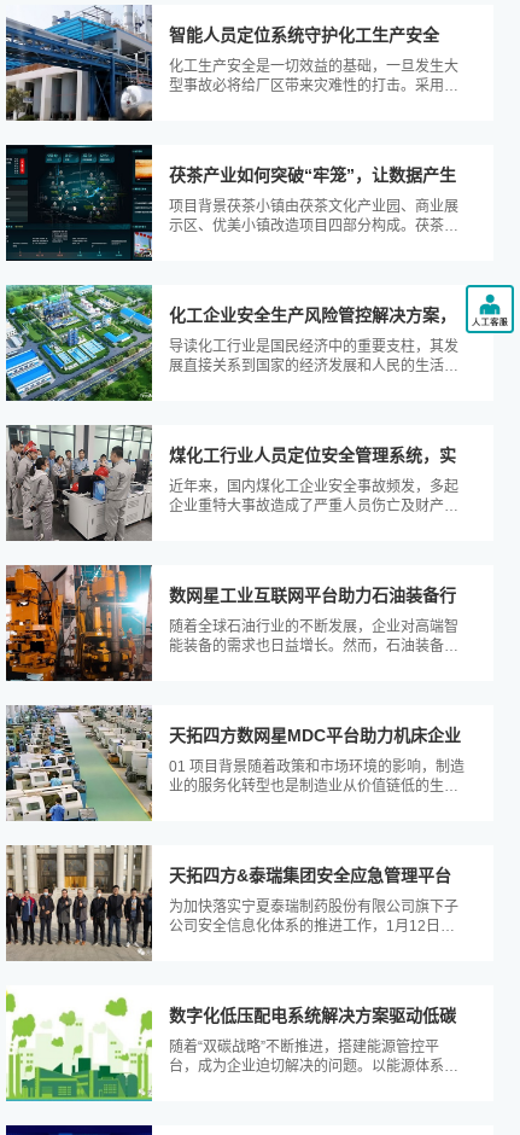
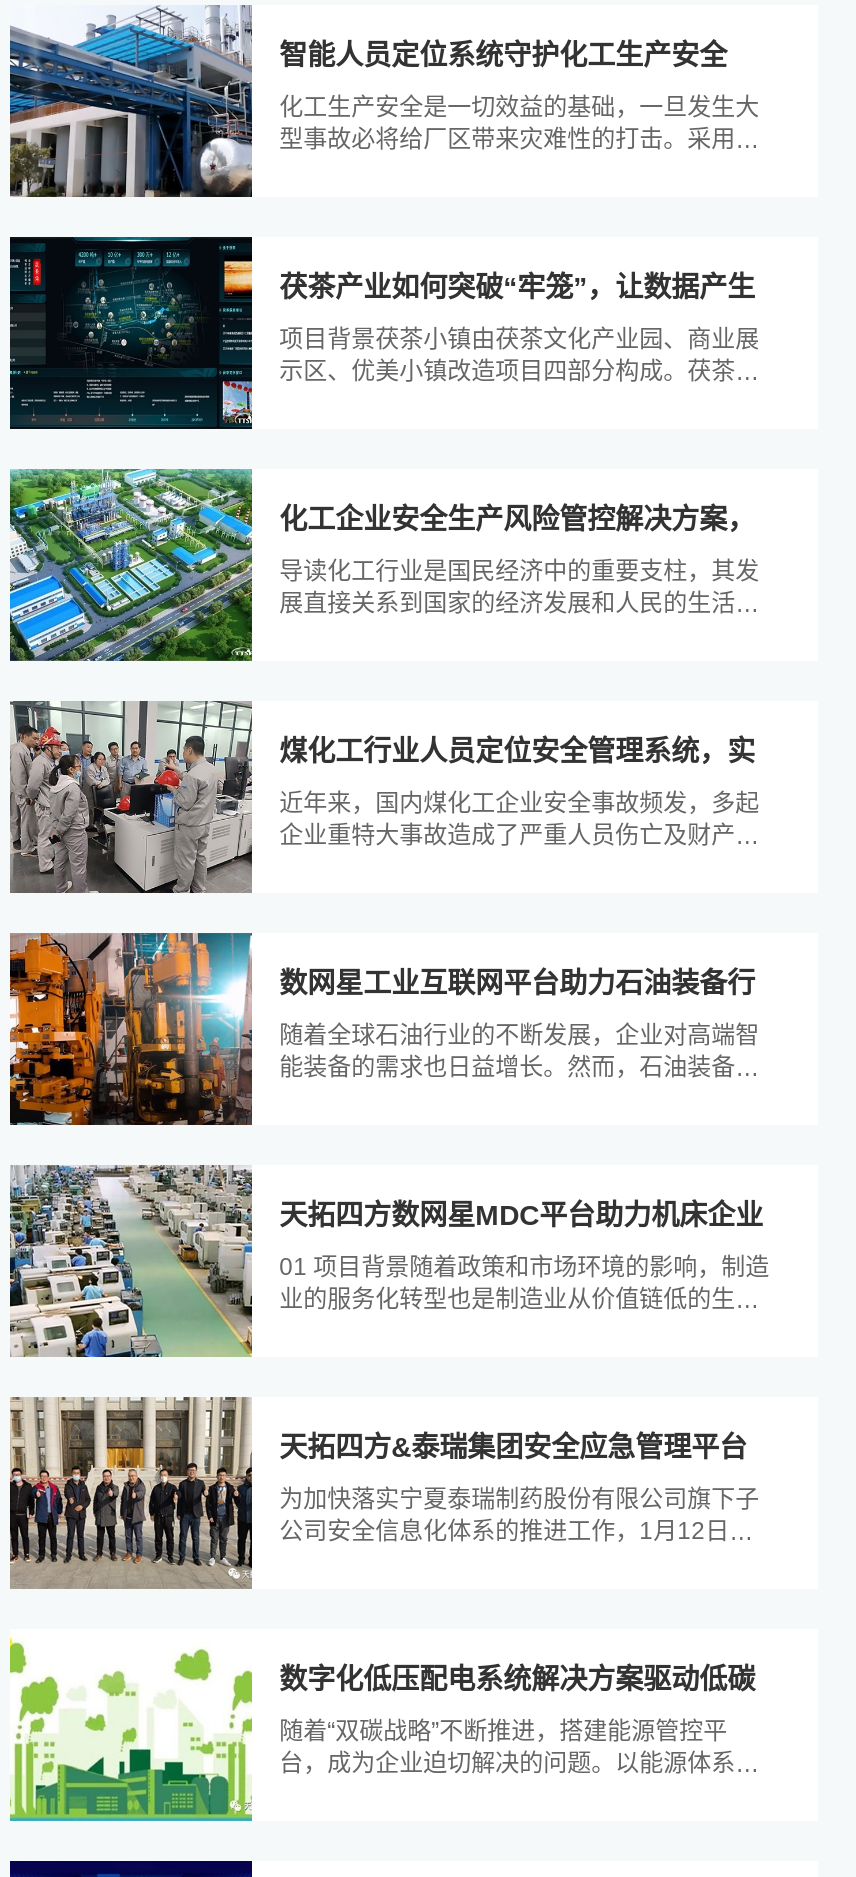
[465,284,515,334] [image] -> none

